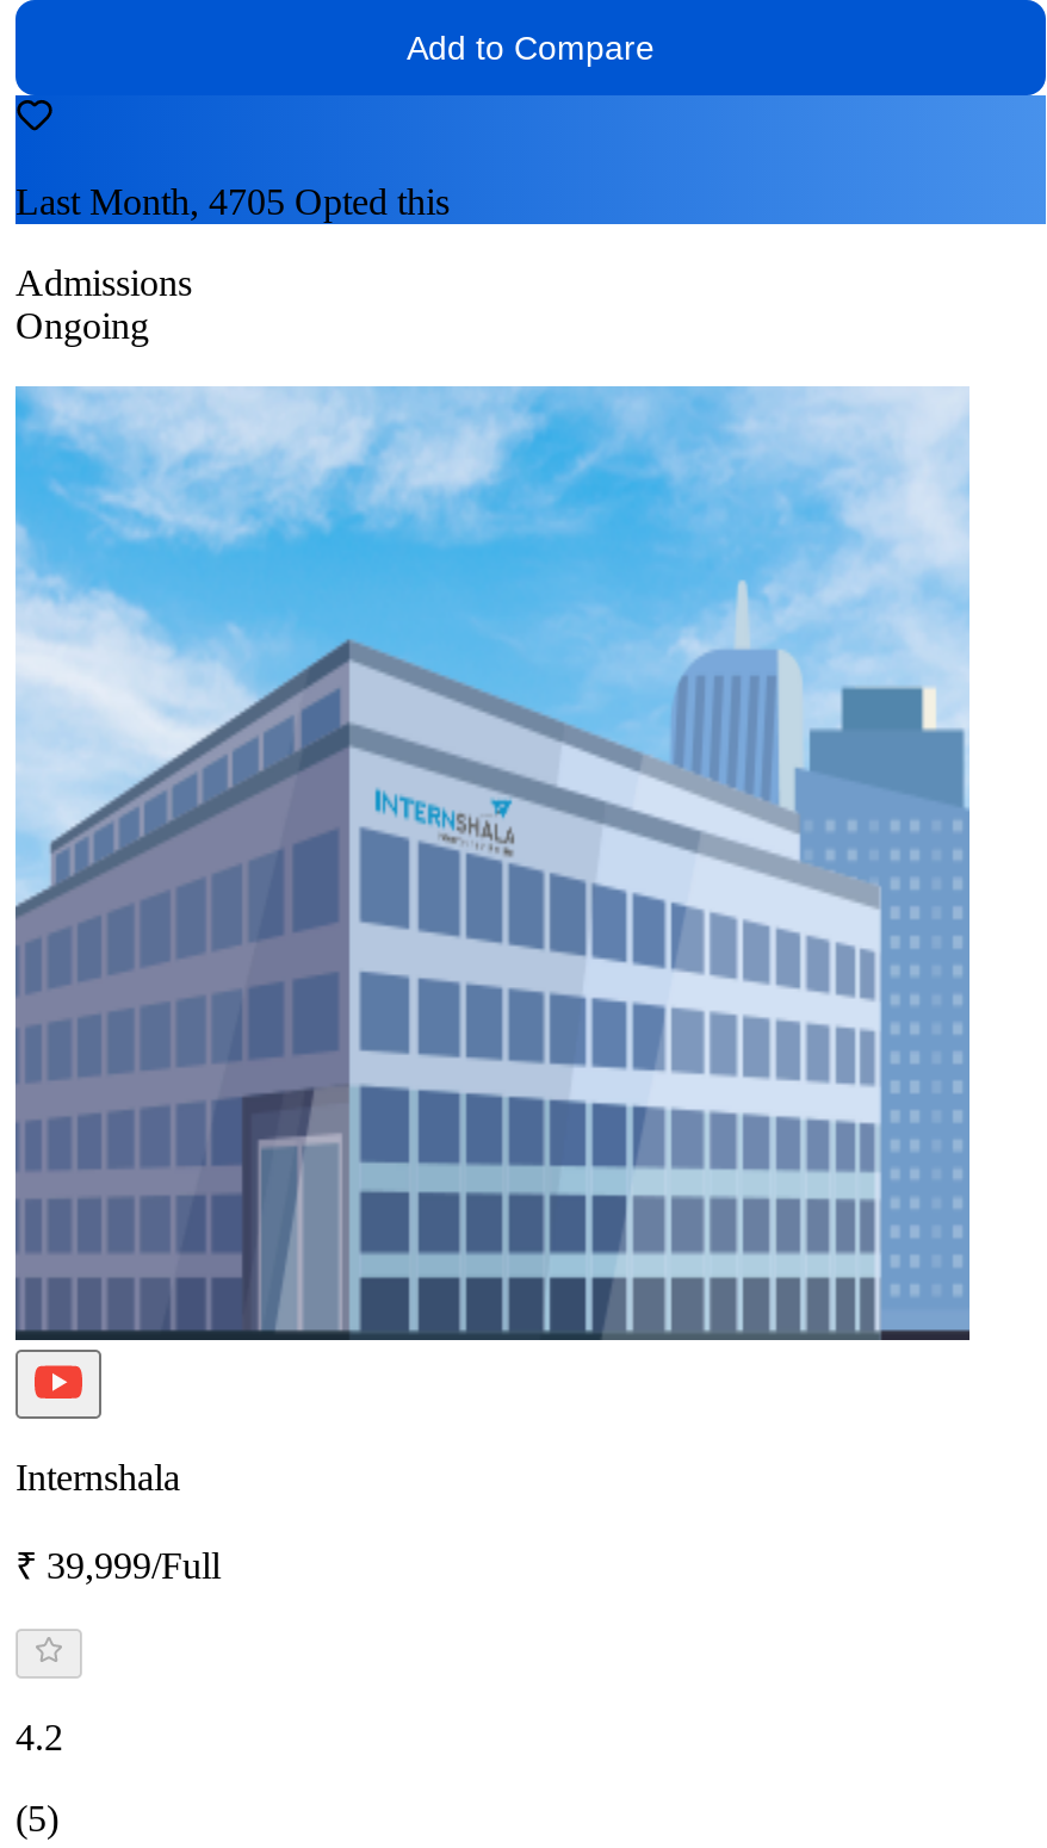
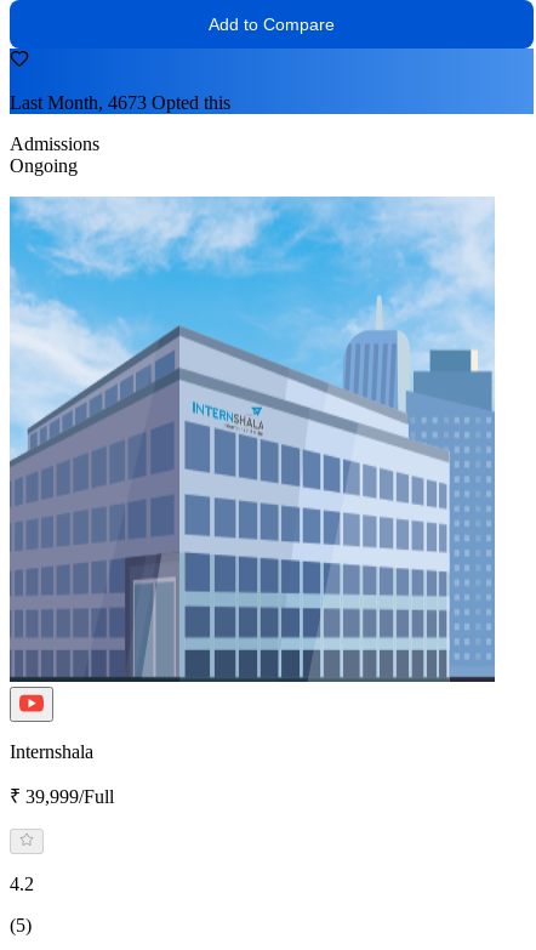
[16,181,450,221] Last Month, 4705 Opted this -> [10,92,230,112] Last Month, 4673 Opted this

